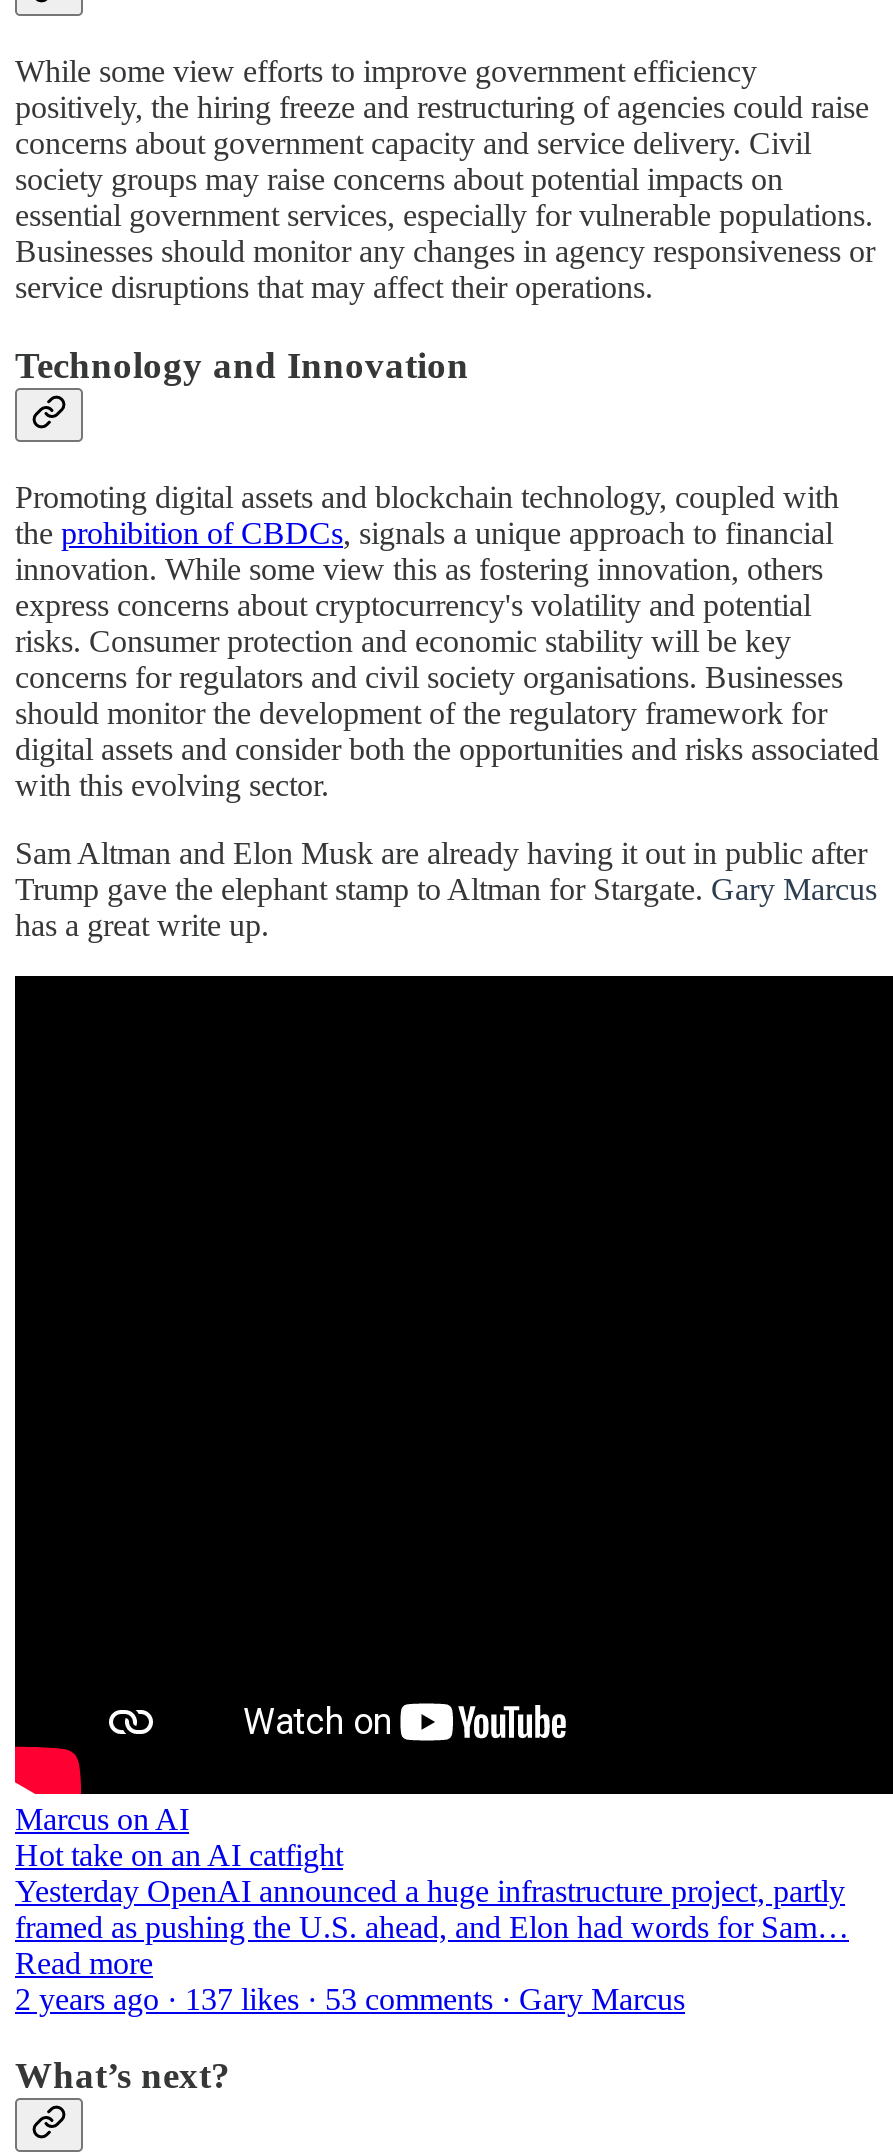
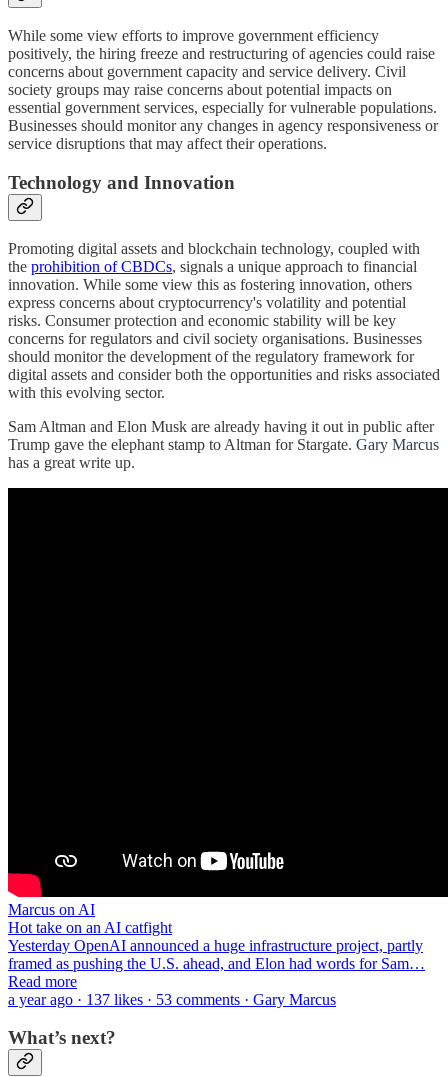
[15,1981,685,2015] 2 years ago · 137 likes · 53 comments · Gary Marcus -> [8,991,336,1008] a year ago · 137 likes · 53 comments · Gary Marcus

